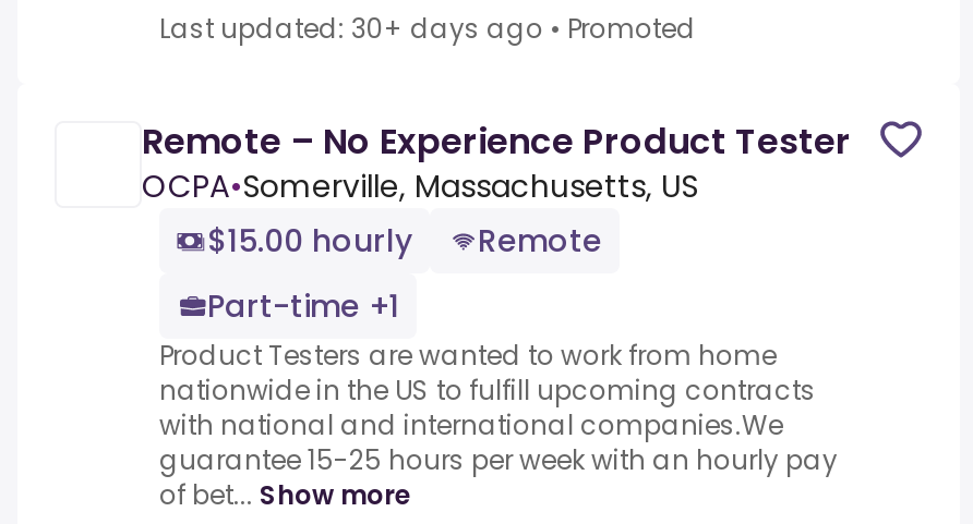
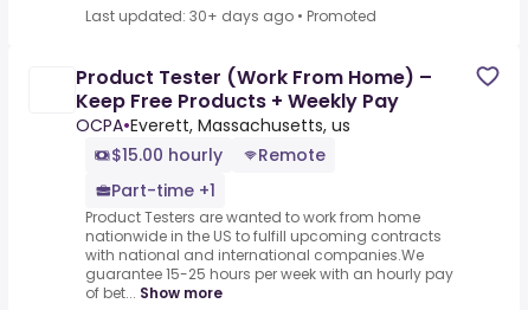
[142,117,851,209] Remote – No Experience Product Tester | OCPA•Somerville, Massachusetts, US -> [76,64,432,137] Product Tester (Work From Home) – | Keep Free Products + Weekly Pay | OCPA•Everett, Massachusetts, us

